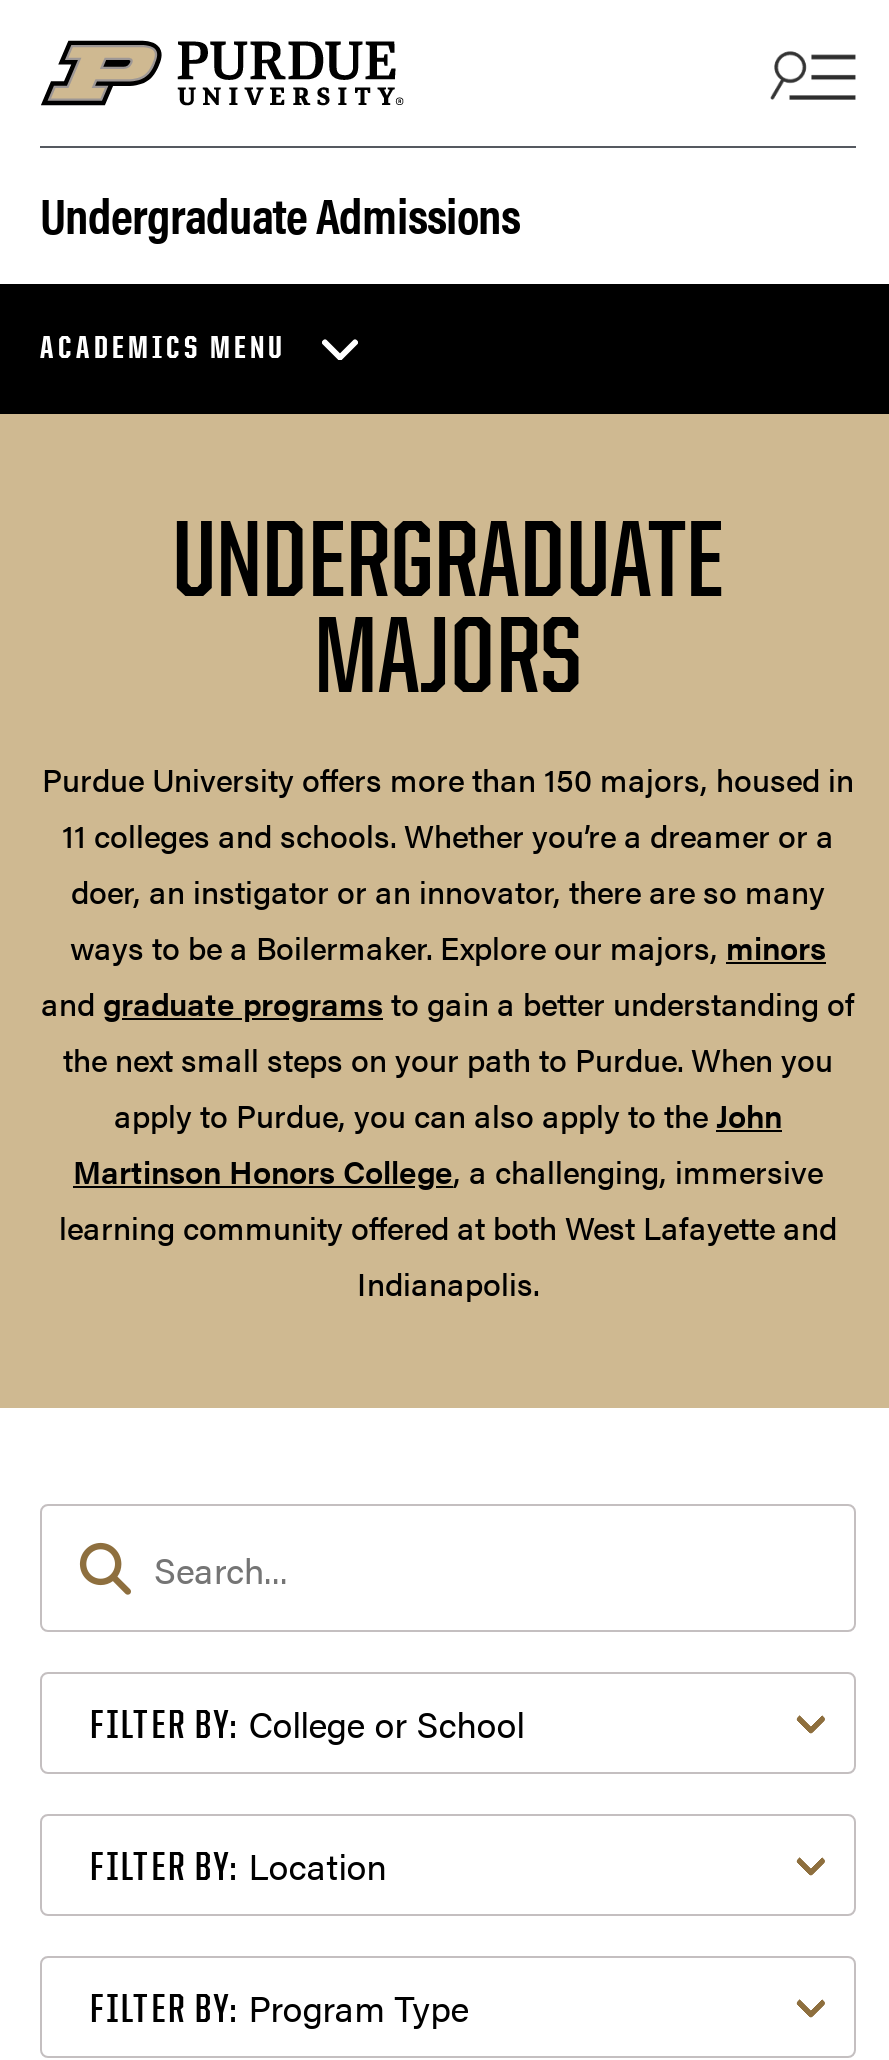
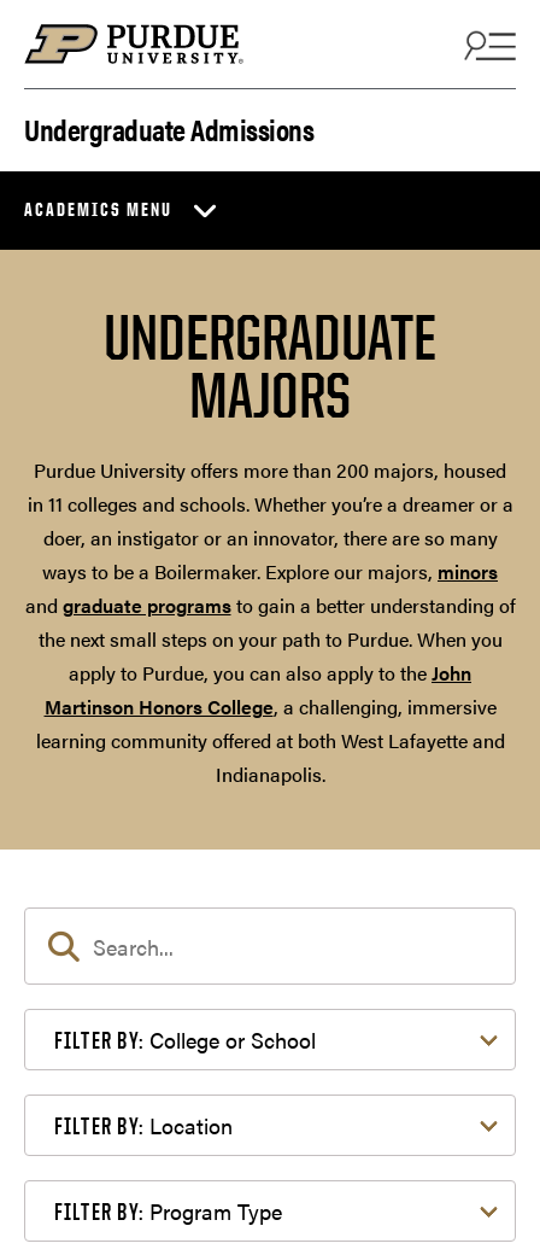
[42,756,854,858] Purdue University offers more than 150 majors, housed in | 11 colleges and schools. Whether you’re a dreamer or a -> [27,456,513,518] Purdue University offers more than 200 majors, housed | in 11 colleges and schools. Whether you’re a dreamer or a

